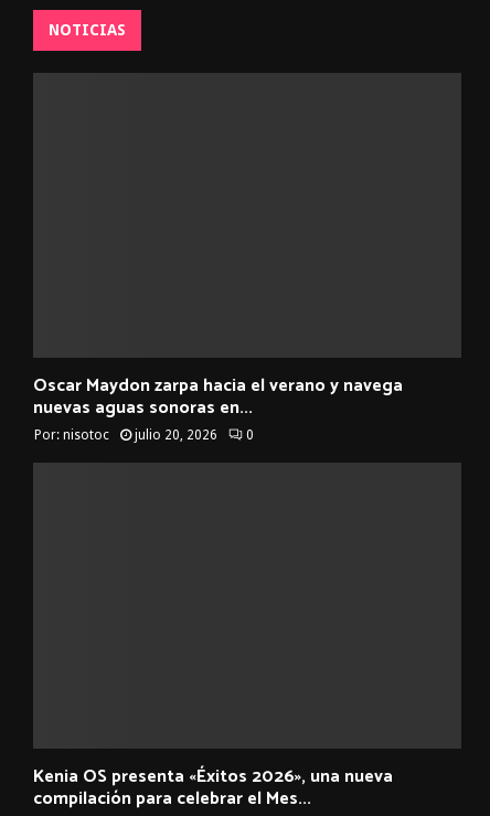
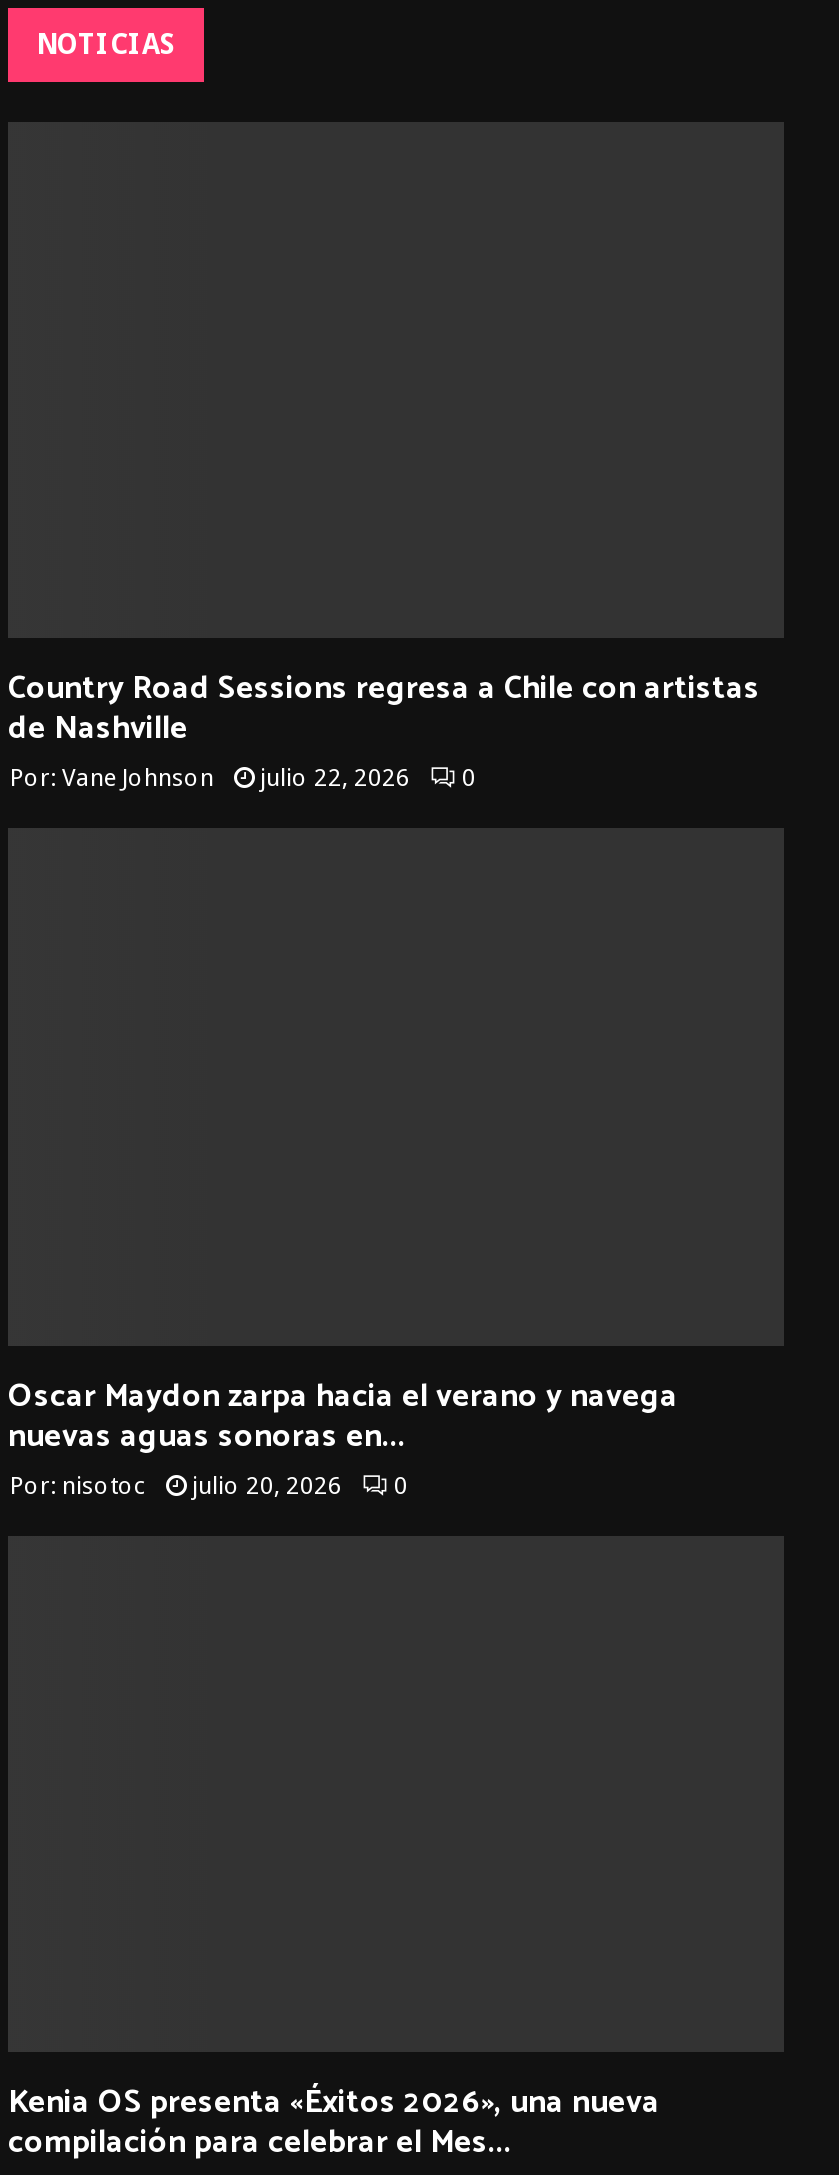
none -> [8,662,760,792] Country Road Sessions regresa a Chile con artistas | de Nashville | Por: Vane Johnson | julio 22, 2026 | 0

